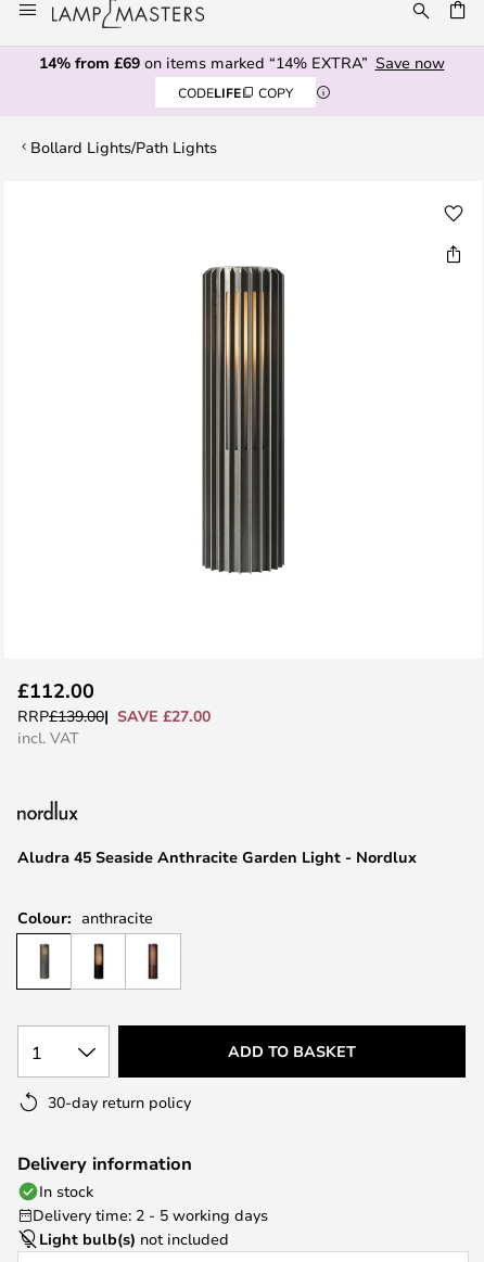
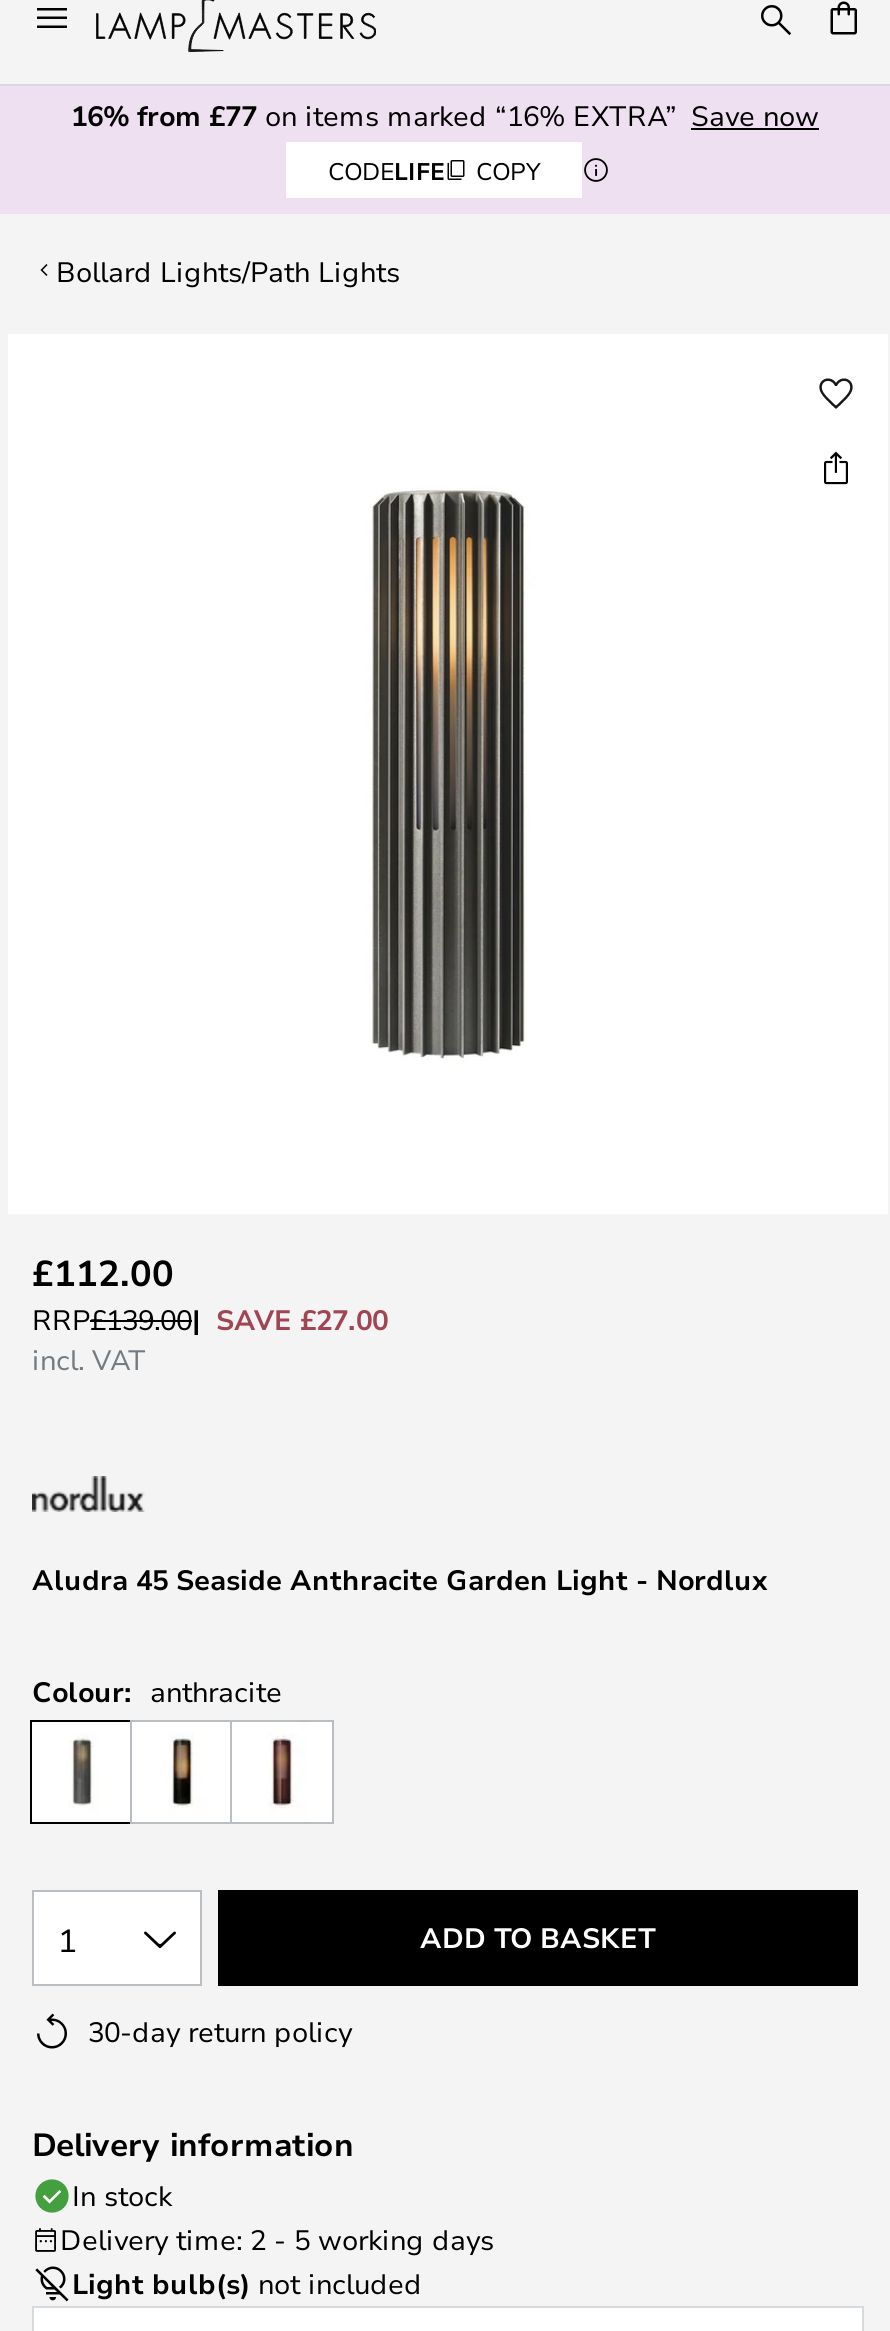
[39,52,444,73] 14% from £69 on items marked “14% EXTRA” Save now -> [71,96,819,134] 16% from £77 on items marked “16% EXTRA” Save now

